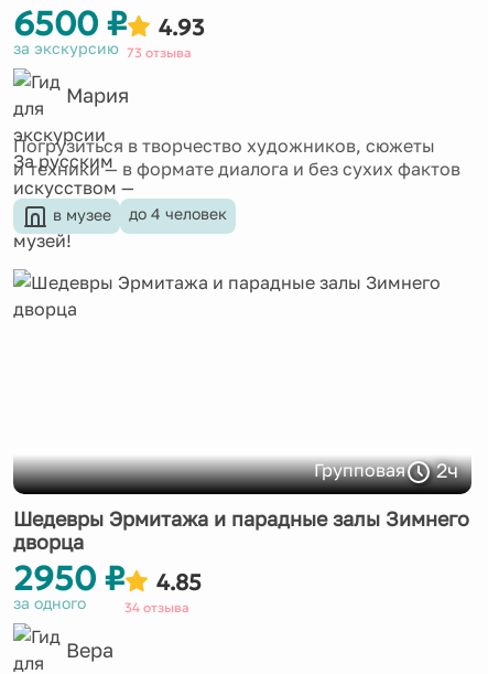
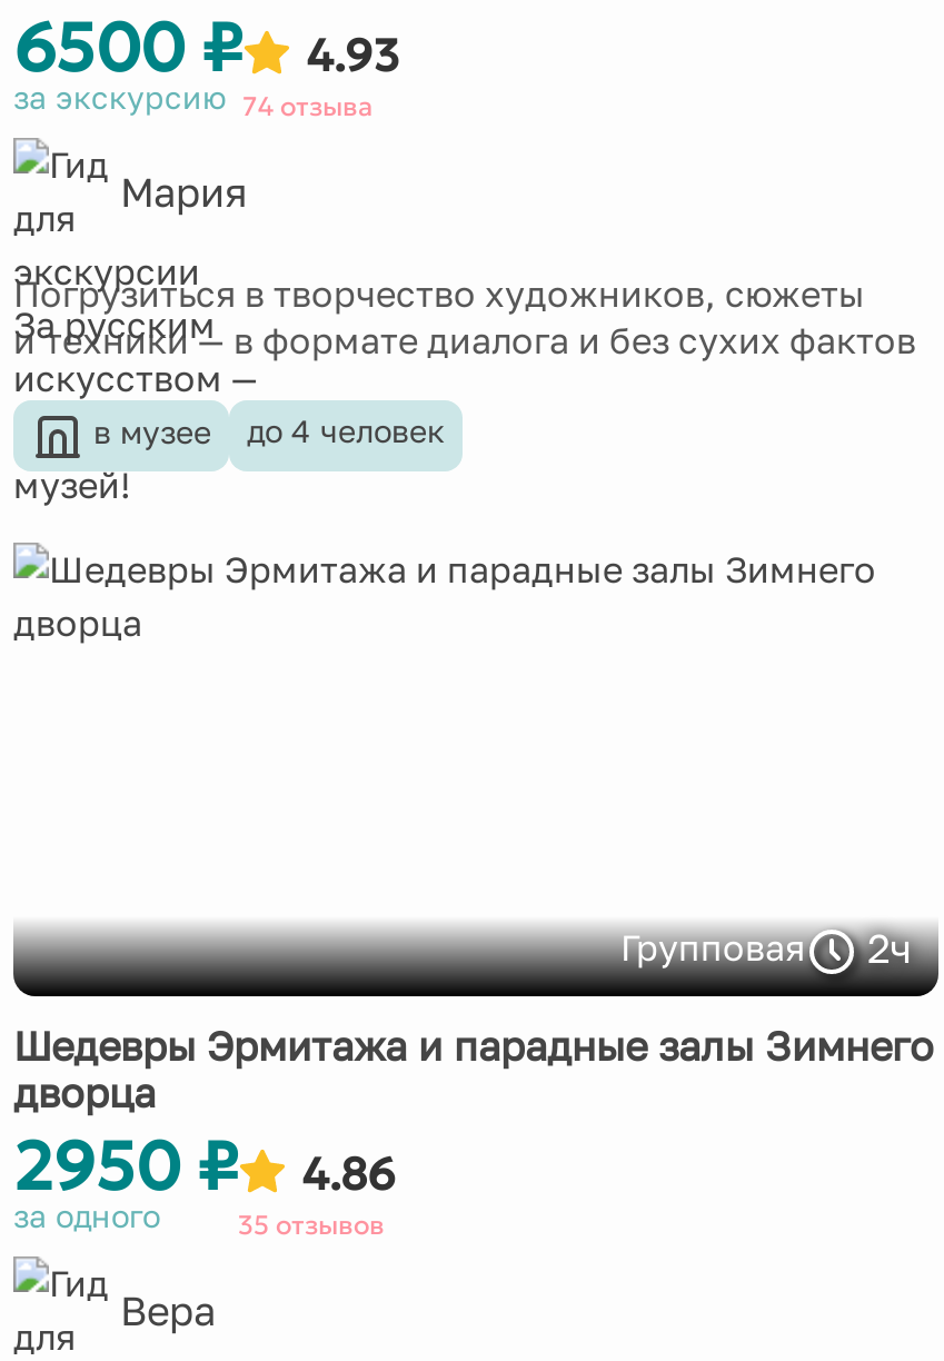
[13,38,192,60] за экскурсию 73 отзыва -> [13,77,374,122] за экскурсию 74 отзыва
[124,568,202,615] 4.85 | 34 отзыва -> [238,1145,396,1240] 4.86 | 35 отзывов

